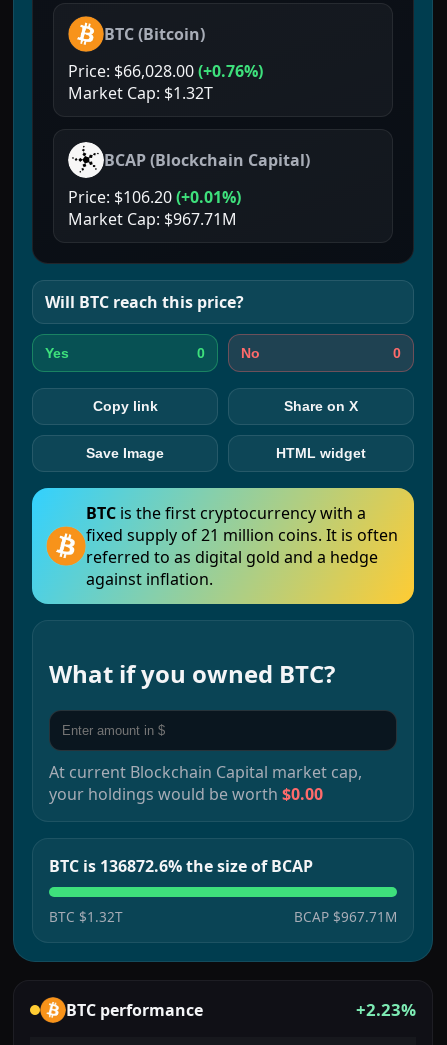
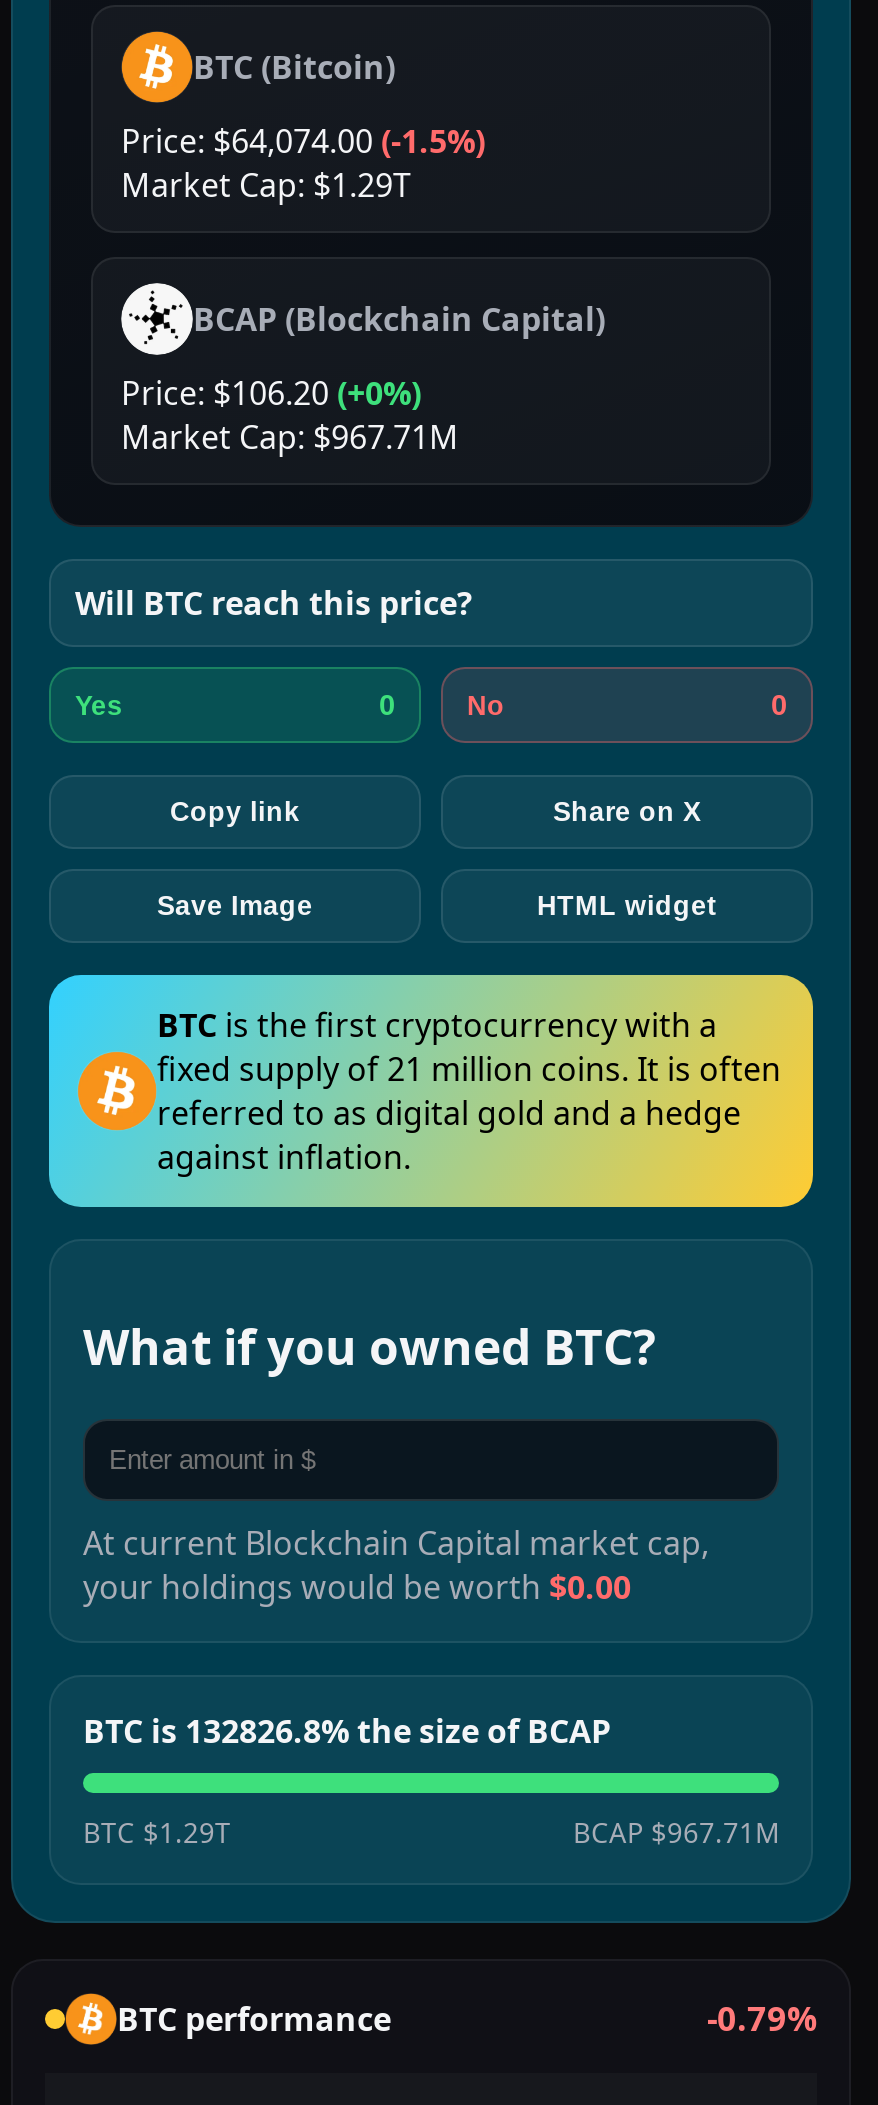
[68,60,263,82] Price: $66,028.00 (+0.76%) -> [121,119,485,163] Price: $64,074.00 (-1.5%)
[68,82,213,104] Market Cap: $1.32T -> [121,163,411,207] Market Cap: $1.29T
[68,186,241,208] Price: $106.20 (+0.01%) -> [121,371,421,415] Price: $106.20 (+0%)
[49,855,313,877] BTC is 136872.6% the size of BCAP -> [83,1709,611,1753] BTC is 132826.8% the size of BCAP
[49,907,123,926] BTC $1.32T -> [83,1813,231,1851] BTC $1.29T
[356,998,416,1021] +2.23% -> [707,1996,817,2042] -0.79%

